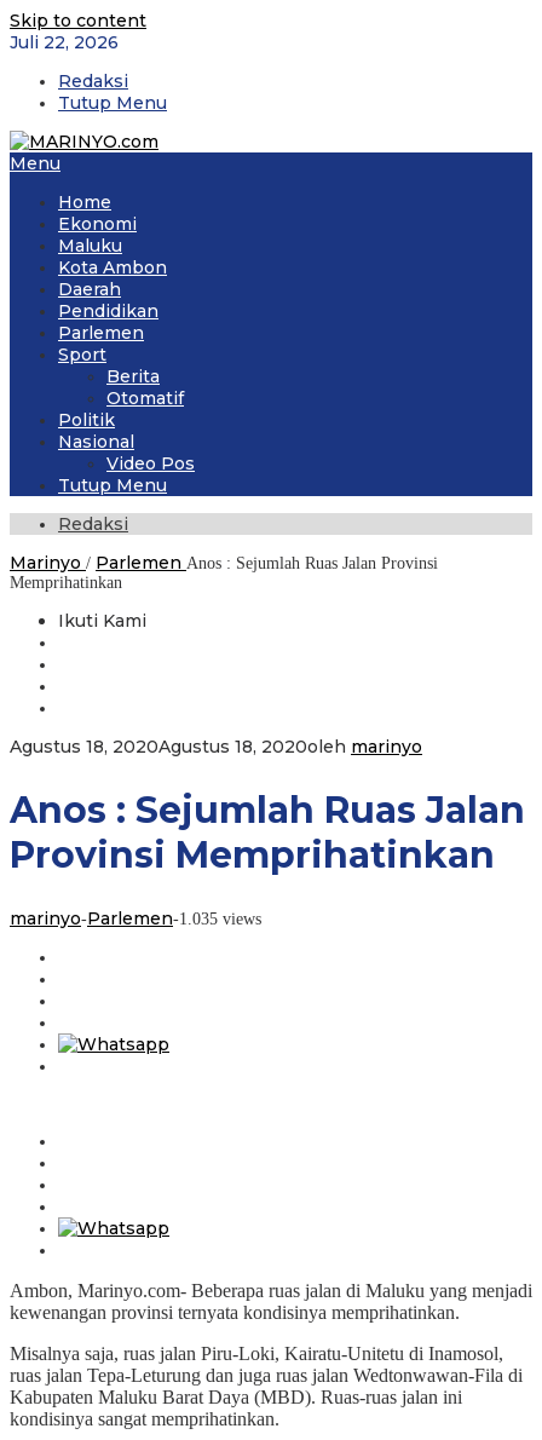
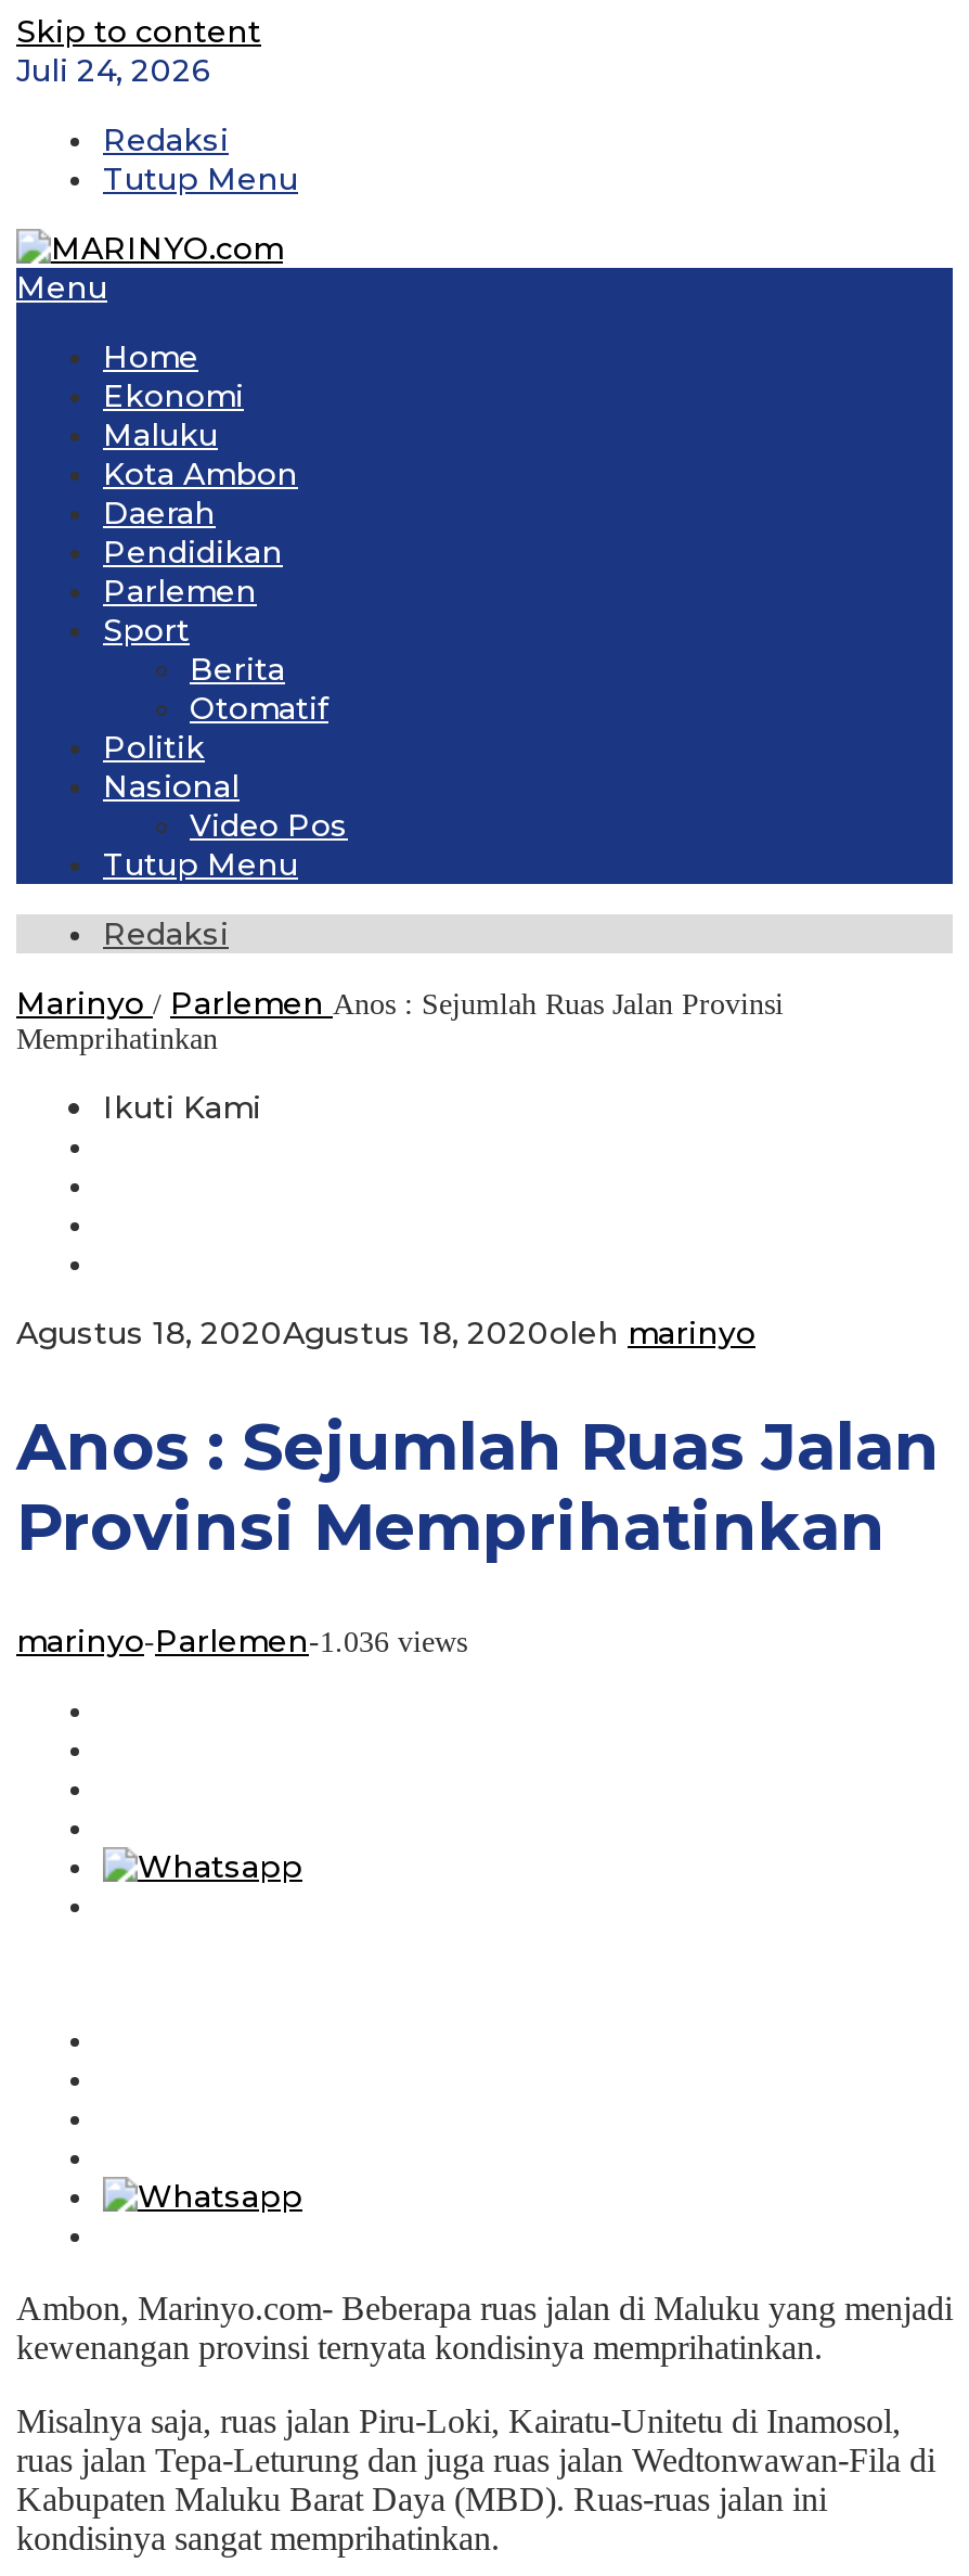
[10,31,119,53] Juli 22, 2026 -> [16,51,211,90] Juli 24, 2026
[10,907,261,929] marinyo-Parlemen-1.035 views -> [16,1621,467,1660] marinyo-Parlemen-1.036 views

